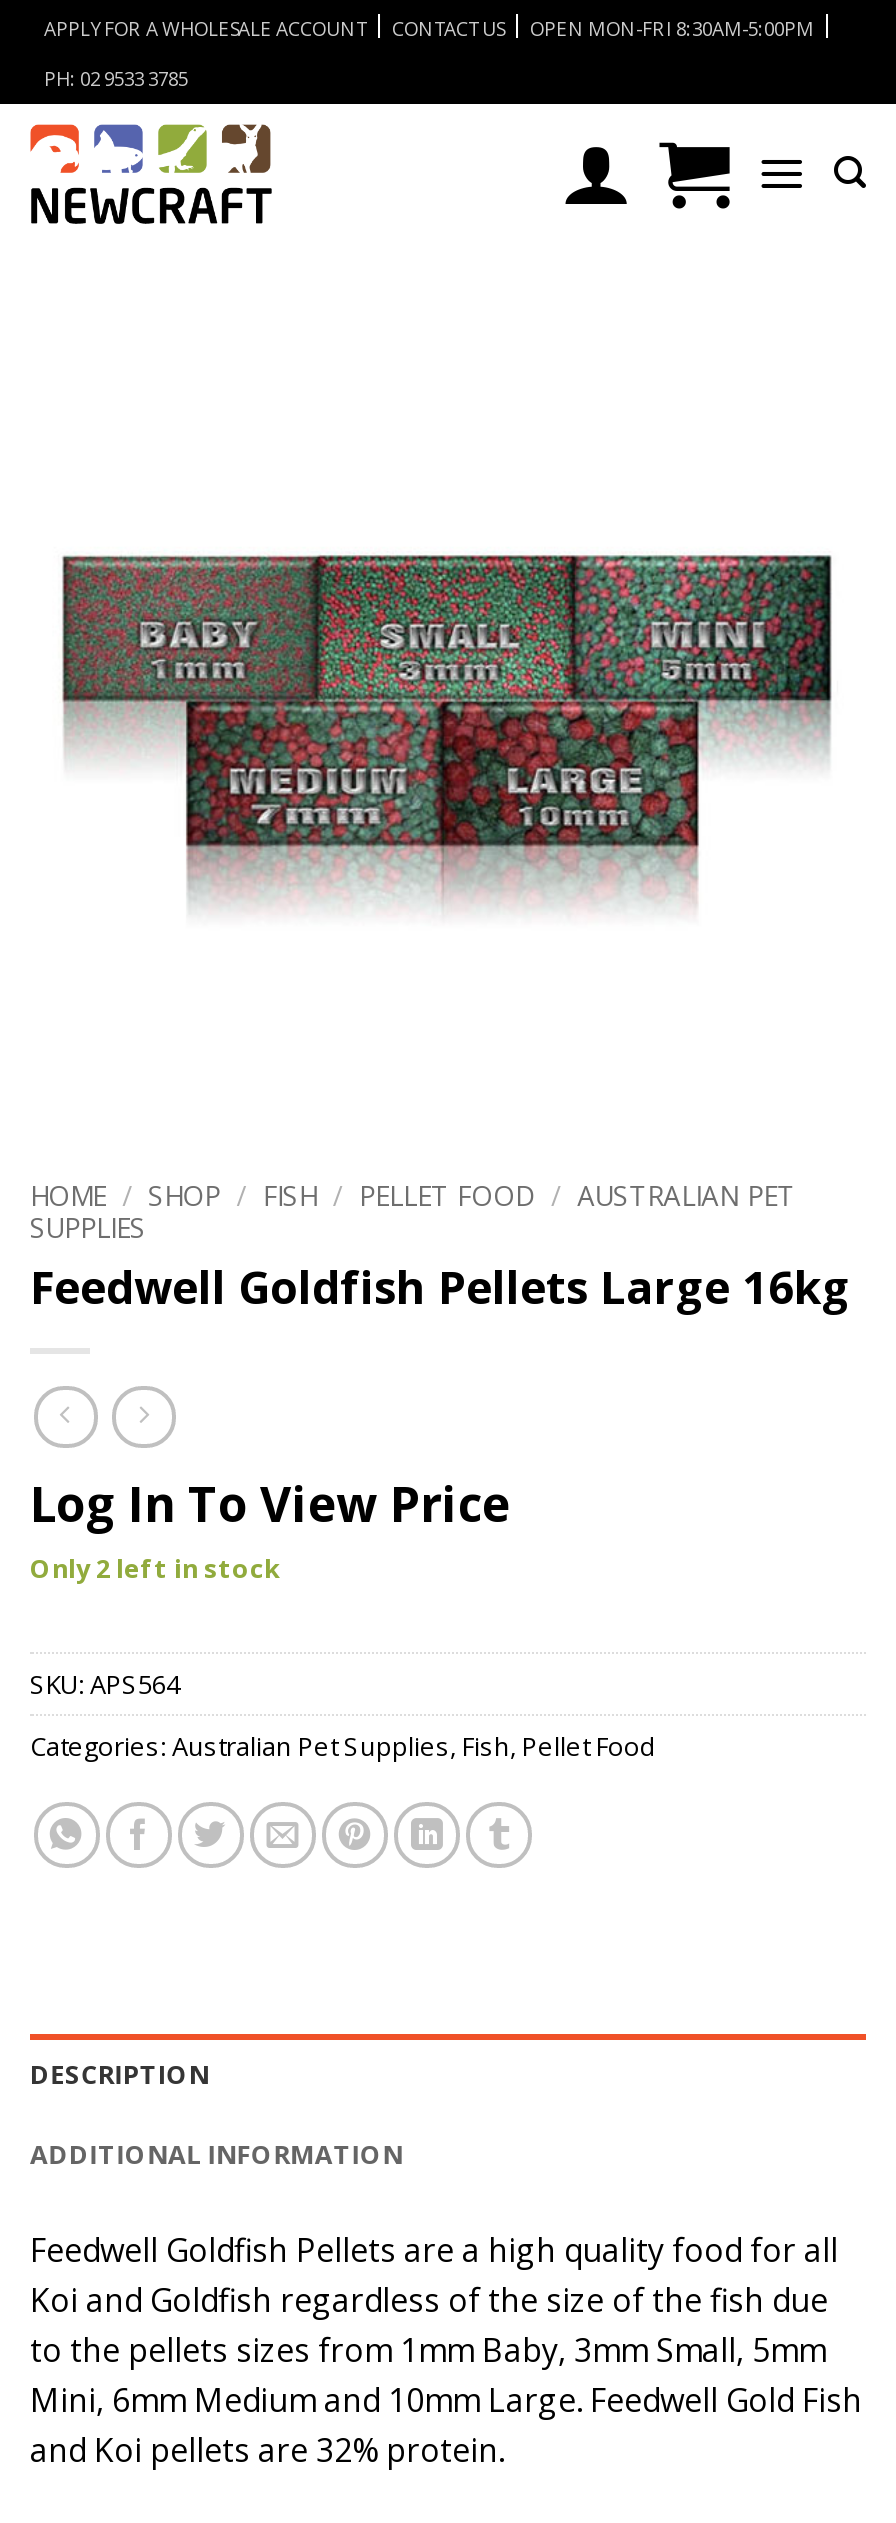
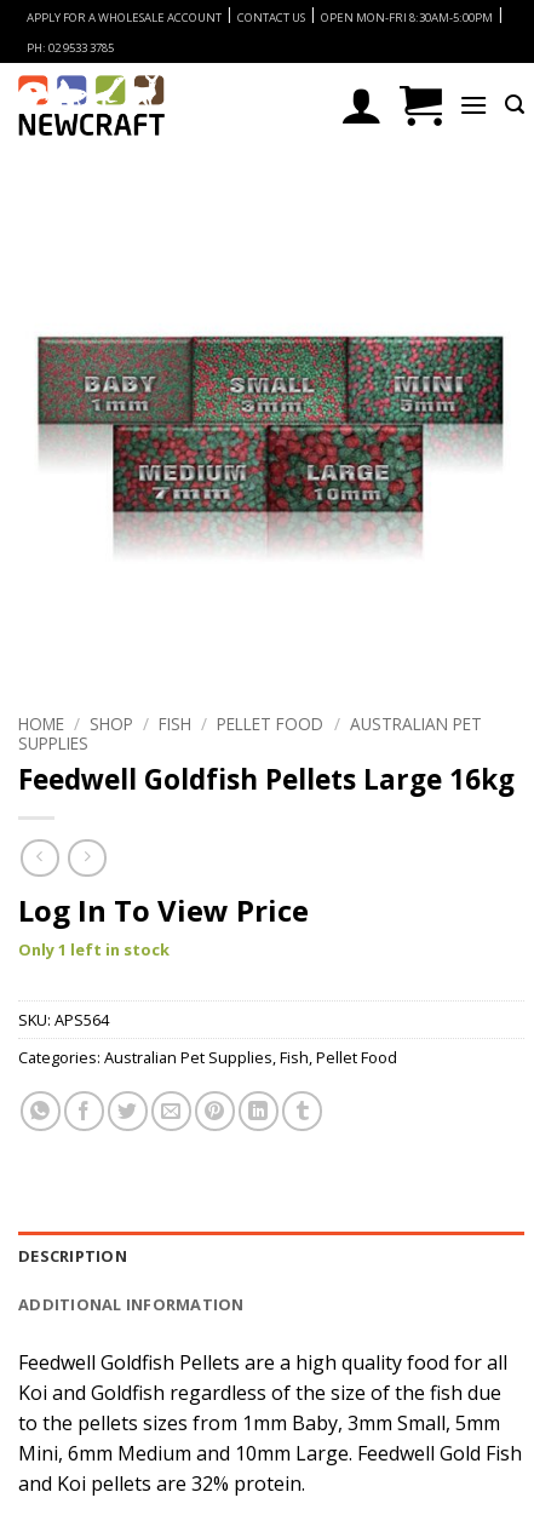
[30,1550,280,1586] Only 2 left in stock -> [18,939,170,961] Only 1 left in stock

